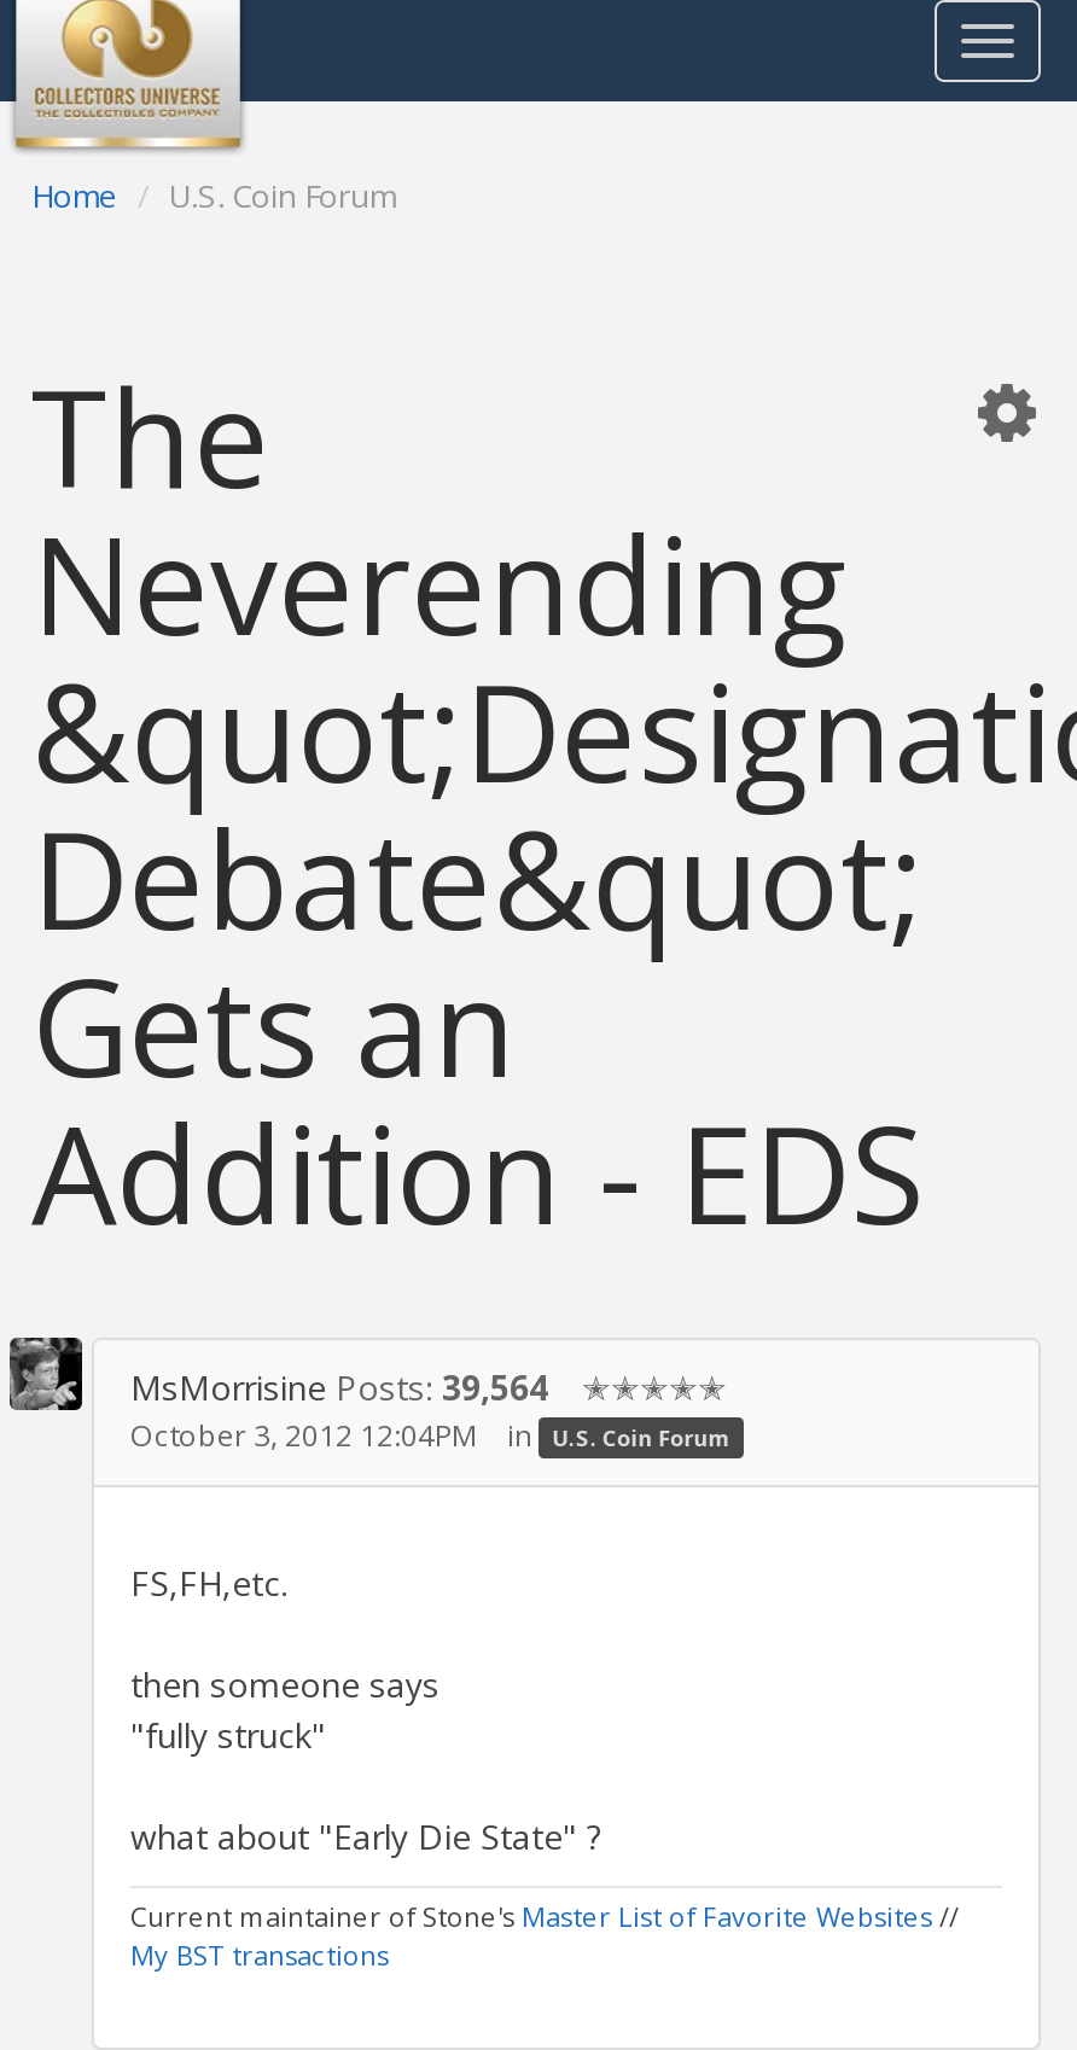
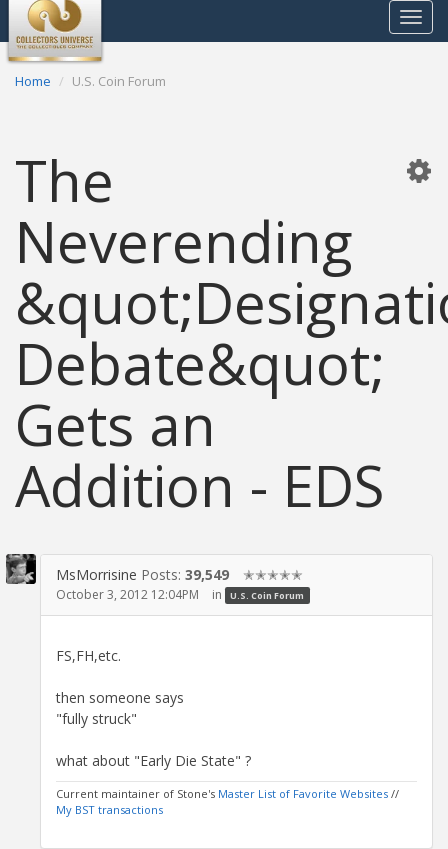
[130,1363,548,1409] MsMorrisine Posts: 39,564 -> [56,564,229,583] MsMorrisine Posts: 39,549

